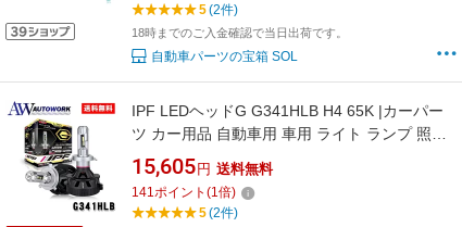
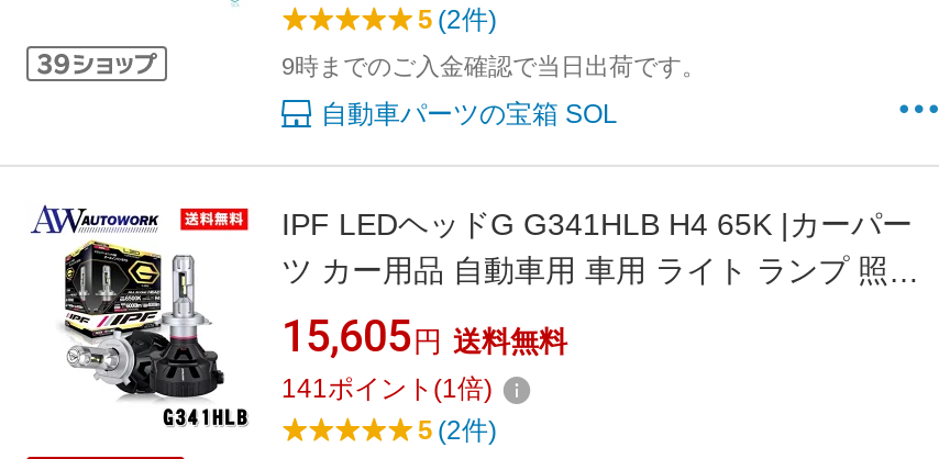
[132,27,348,40] 18時までのご入金確認で当日出荷です。 -> [281,54,706,80] 9時までのご入金確認で当日出荷です。

